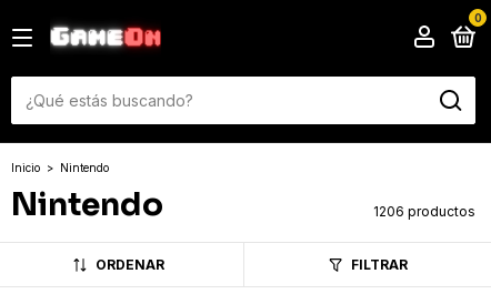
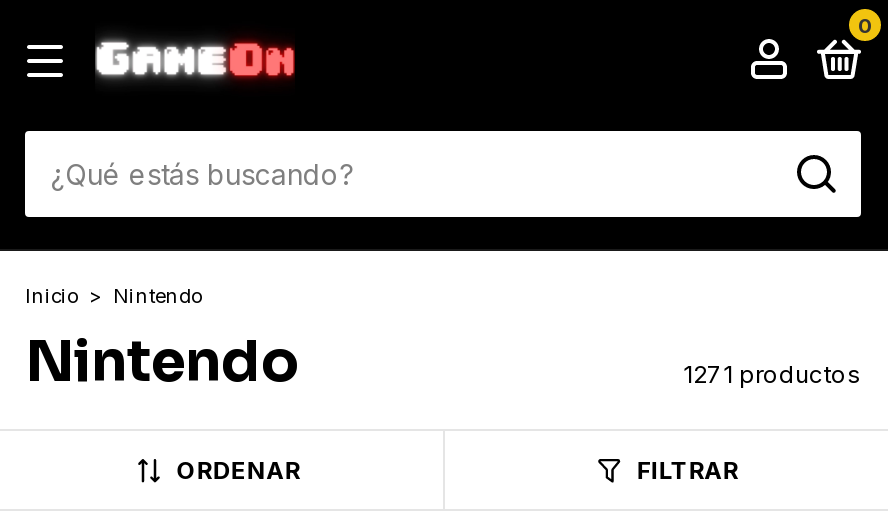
[373,203,475,220] 1206 productos -> [683,359,861,389] 1271 productos

